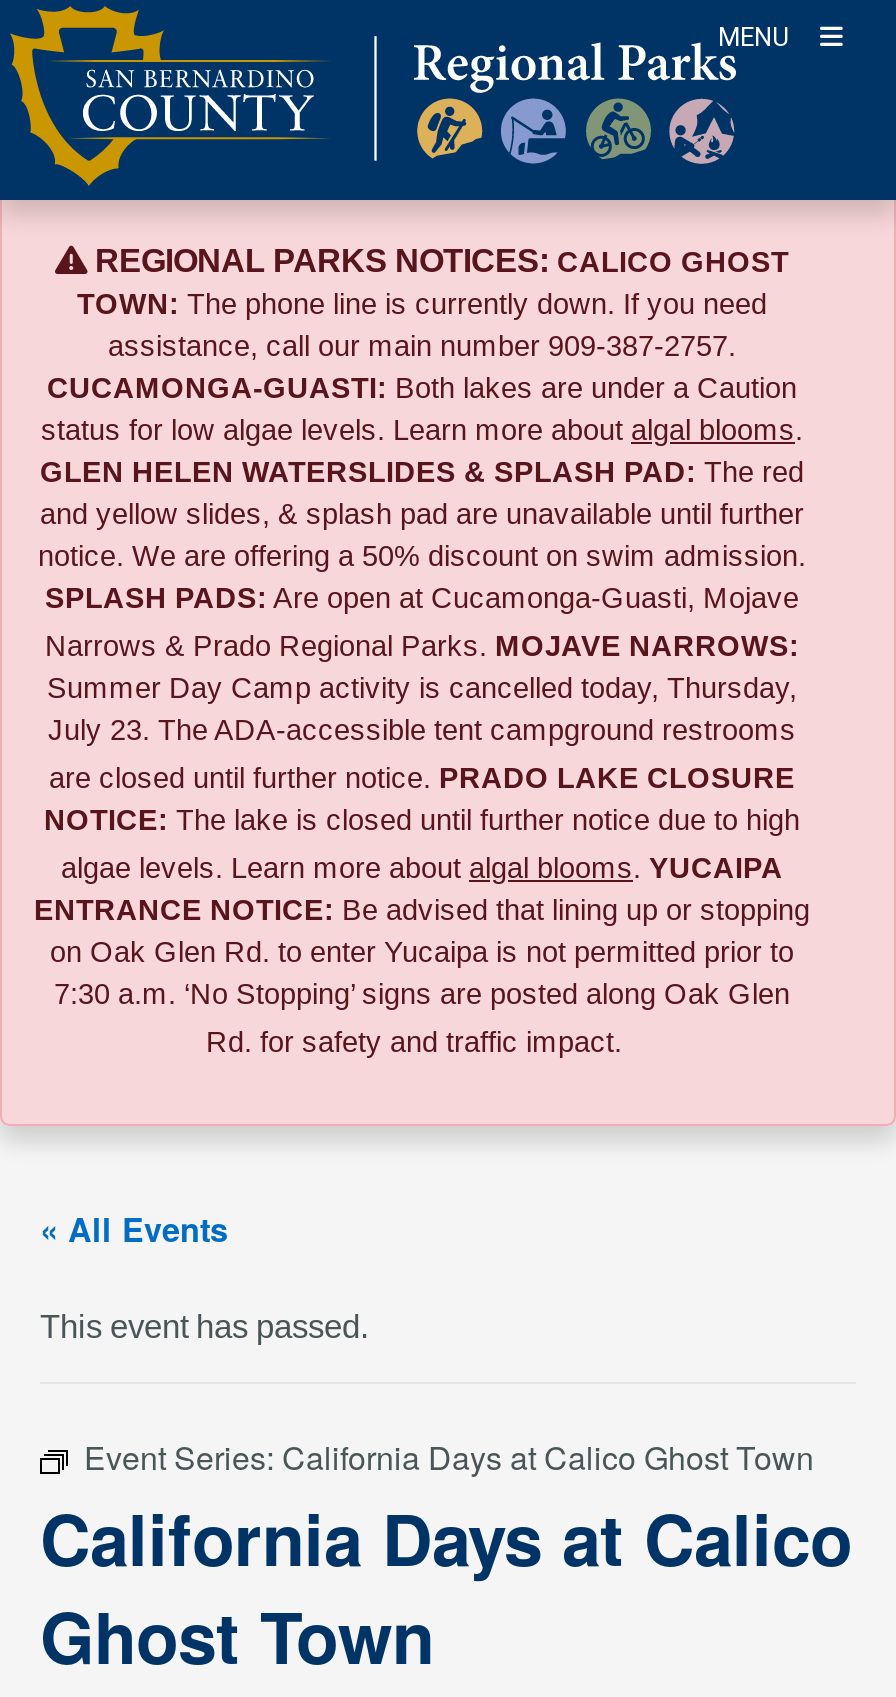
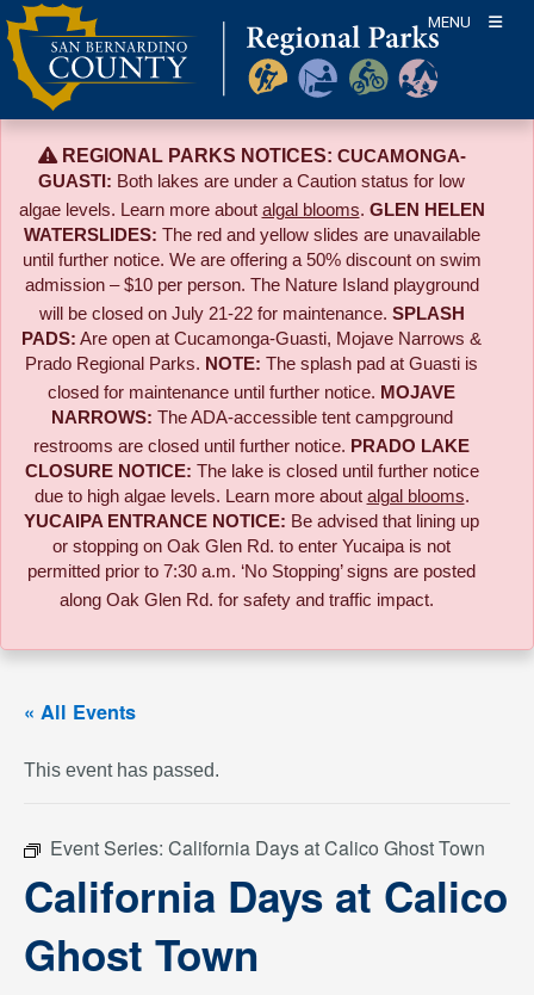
[34,242,810,1058] REGIONAL PARKS NOTICES: CALICO GHOST | TOWN: The phone line is currently down. If you need | assistance, call our main number 909-387-2757. | CUCAMONGA-GUASTI: Both lakes are under a Caution | status for low algae levels. Learn more about algal blooms. | GLEN HELEN WATERSLIDES & SPLASH PAD: The red | and yellow slides, & splash pad are unavailable until further | notice. We are offering a 50% discount on swim admission. | SPLASH PADS: Are open at Cucamonga-Guasti, Mojave | Narrows & Prado Regional Parks. MOJAVE NARROWS: | Summer Day Camp activity is cancelled today, Thursday, | July 23. The ADA-accessible tent campground restrooms | are closed until further notice. PRADO LAKE CLOSURE | NOTICE: The lake is closed until further notice due to high | algae levels. Learn more about algal blooms. YUCAIPA | ENTRANCE NOTICE: Be advised that lining up or stopping | on Oak Glen Rd. to enter Yucaipa is not permitted prior to | 7:30 a.m. ‘No Stopping’ signs are posted along Oak Glen | Rd. for safety and traffic impact. -> [18,144,485,610] REGIONAL PARKS NOTICES: CUCAMONGA- | GUASTI: Both lakes are under a Caution status for low | algae levels. Learn more about algal blooms. GLEN HELEN | WATERSLIDES: The red and yellow slides are unavailable | until further notice. We are offering a 50% discount on swim | admission – $10 per person. The Nature Island playground | will be closed on July 21-22 for maintenance. SPLASH | PADS: Are open at Cucamonga-Guasti, Mojave Narrows & | Prado Regional Parks. NOTE: The splash pad at Guasti is | closed for maintenance until further notice. MOJAVE | NARROWS: The ADA-accessible tent campground | restrooms are closed until further notice. PRADO LAKE | CLOSURE NOTICE: The lake is closed until further notice | due to high algae levels. Learn more about algal blooms. | YUCAIPA ENTRANCE NOTICE: Be advised that lining up | or stopping on Oak Glen Rd. to enter Yucaipa is not | permitted prior to 7:30 a.m. ‘No Stopping’ signs are posted | along Oak Glen Rd. for safety and traffic impact.

